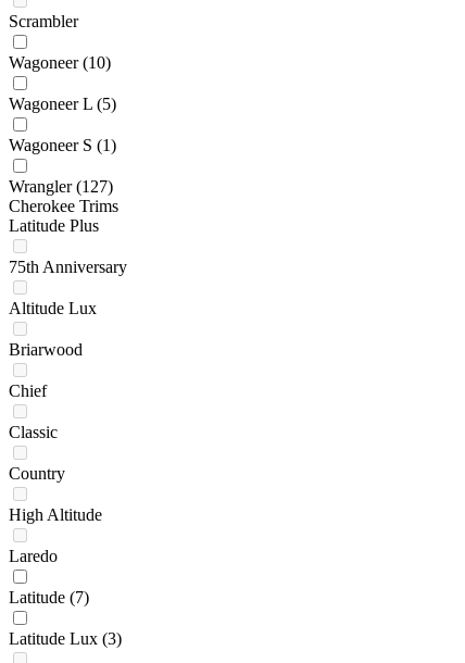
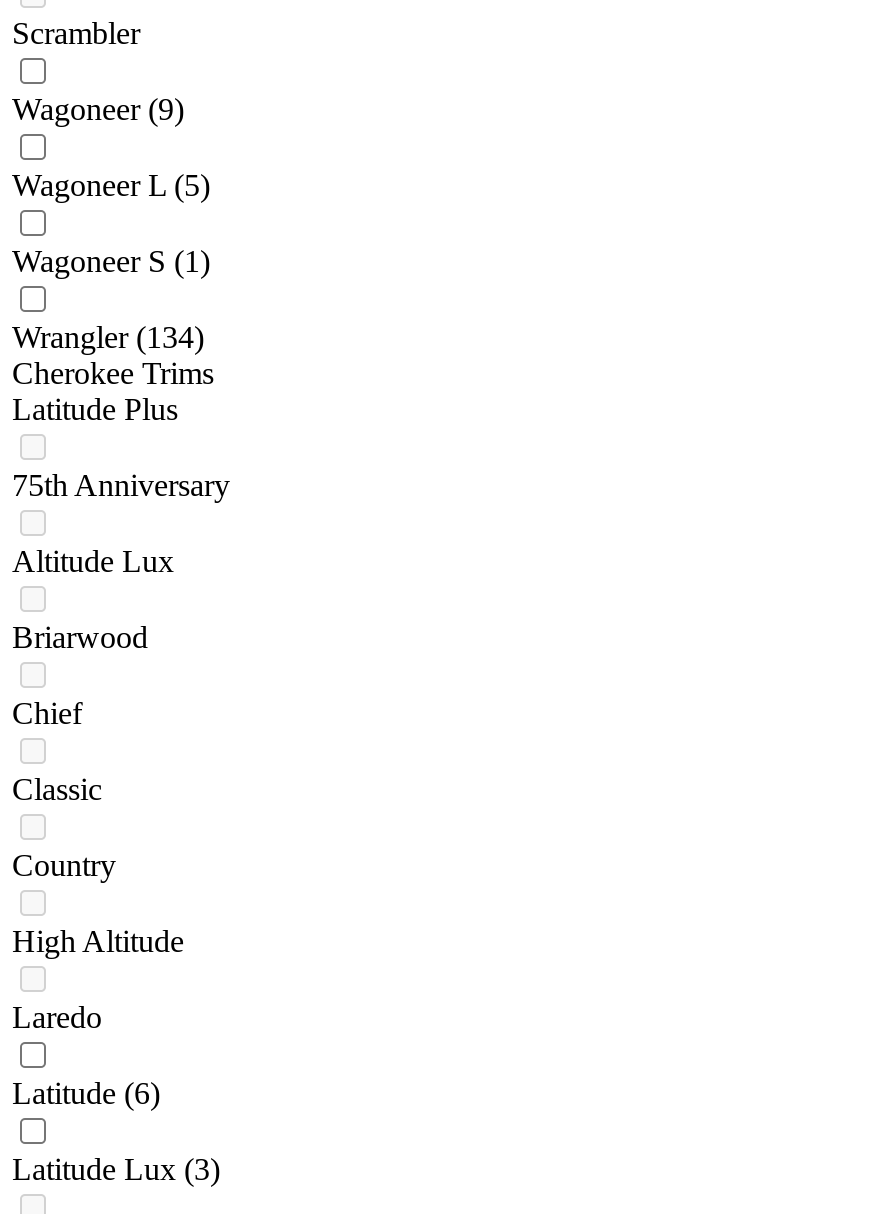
[9,54,111,72] Wagoneer (10) -> [12,93,184,127] Wagoneer (9)
[9,178,113,196] Wrangler (127) -> [12,321,204,355] Wrangler (134)
[9,588,89,607] Latitude (7) -> [12,1077,160,1111] Latitude (6)

